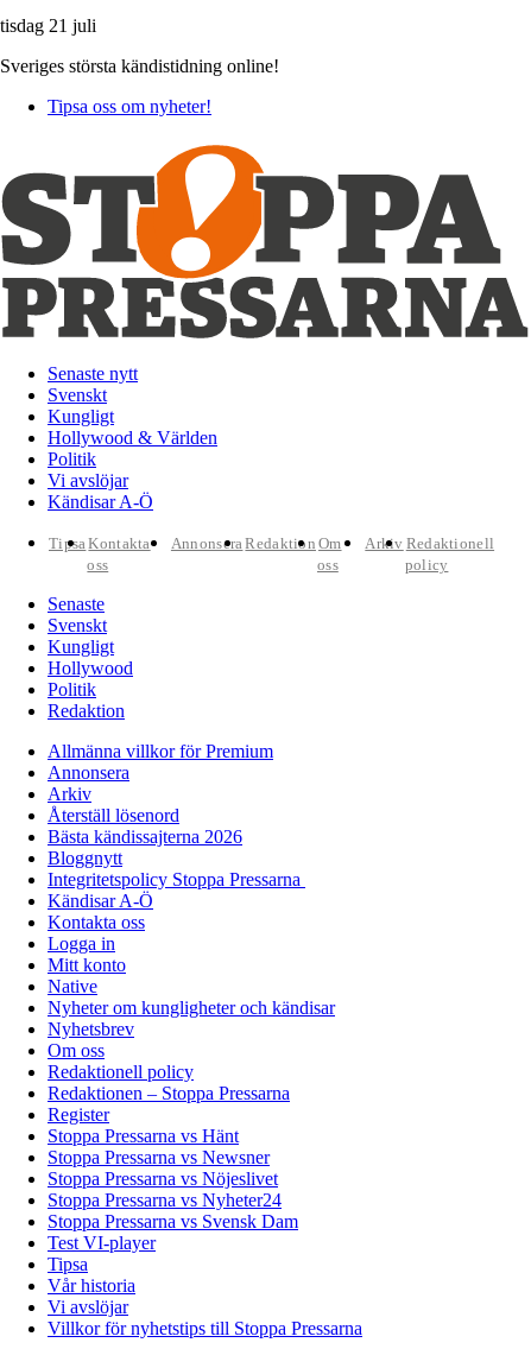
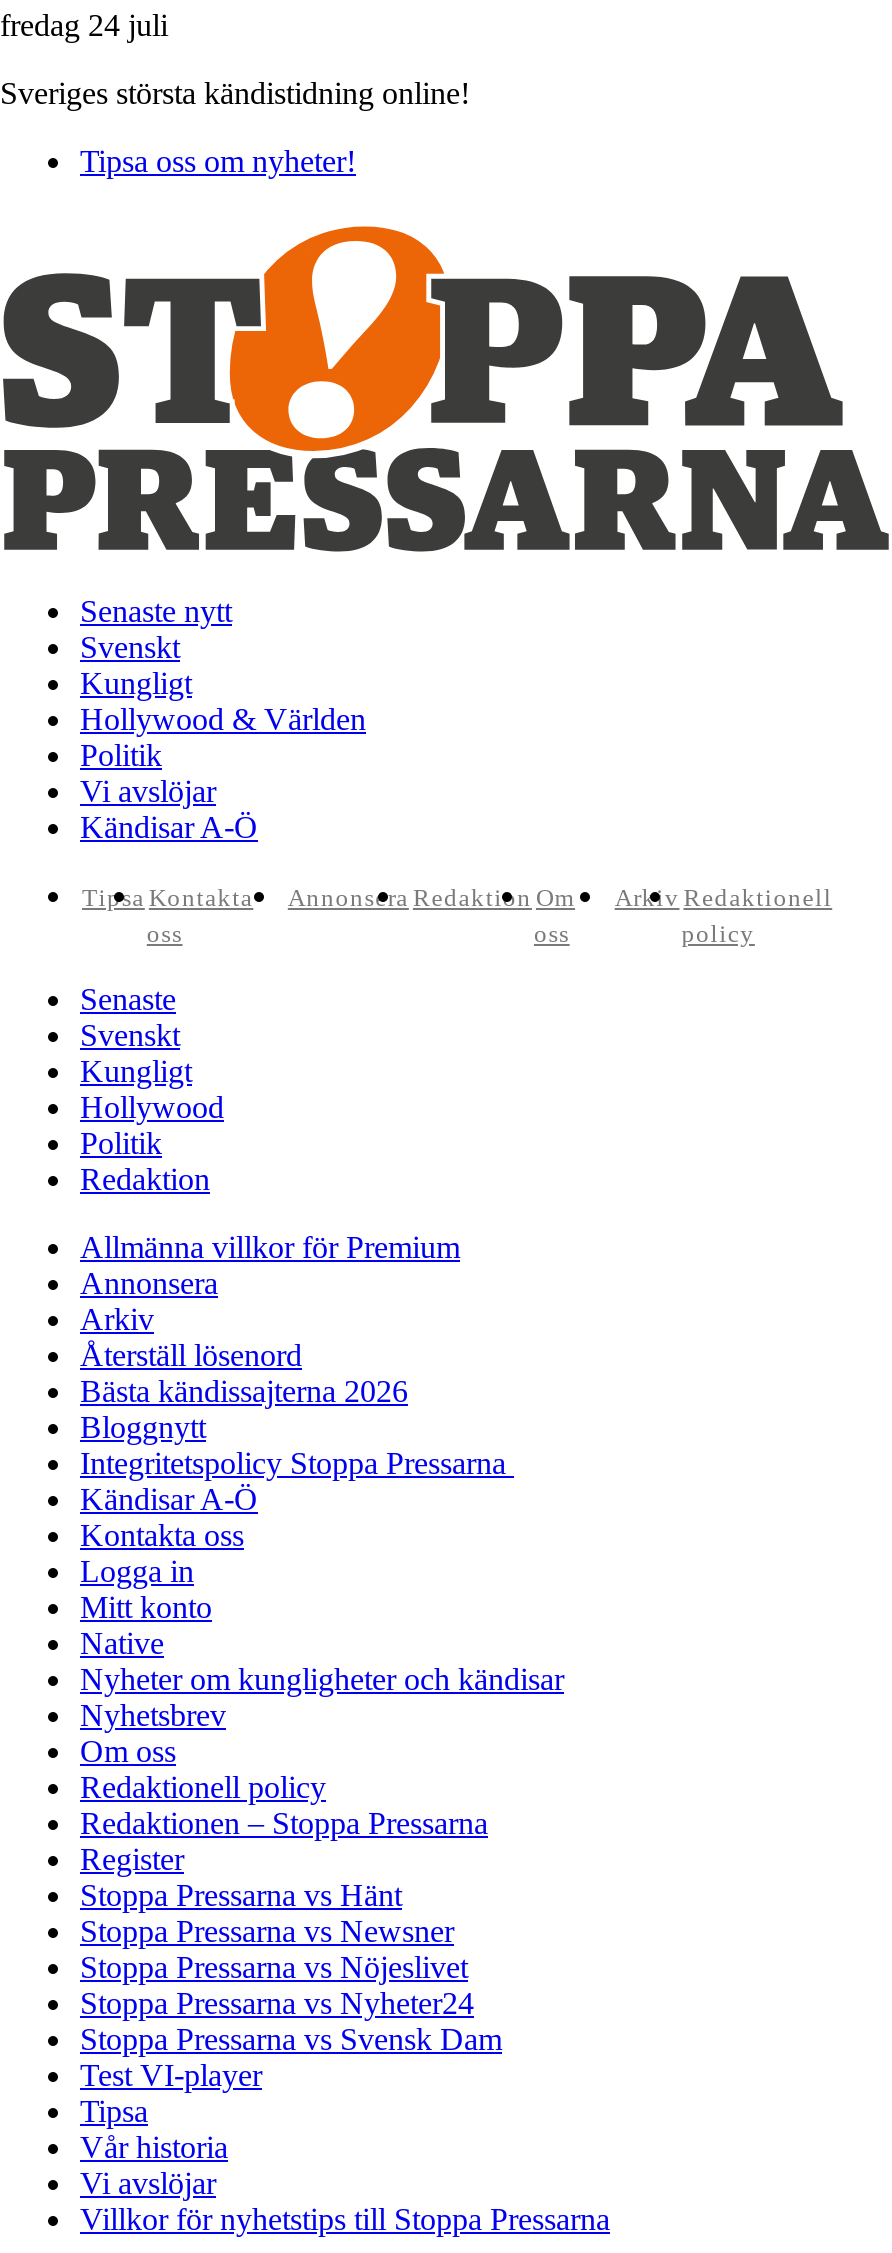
[0,15,96,36] tisdag 21 juli -> [0,8,168,42] fredag 24 juli

